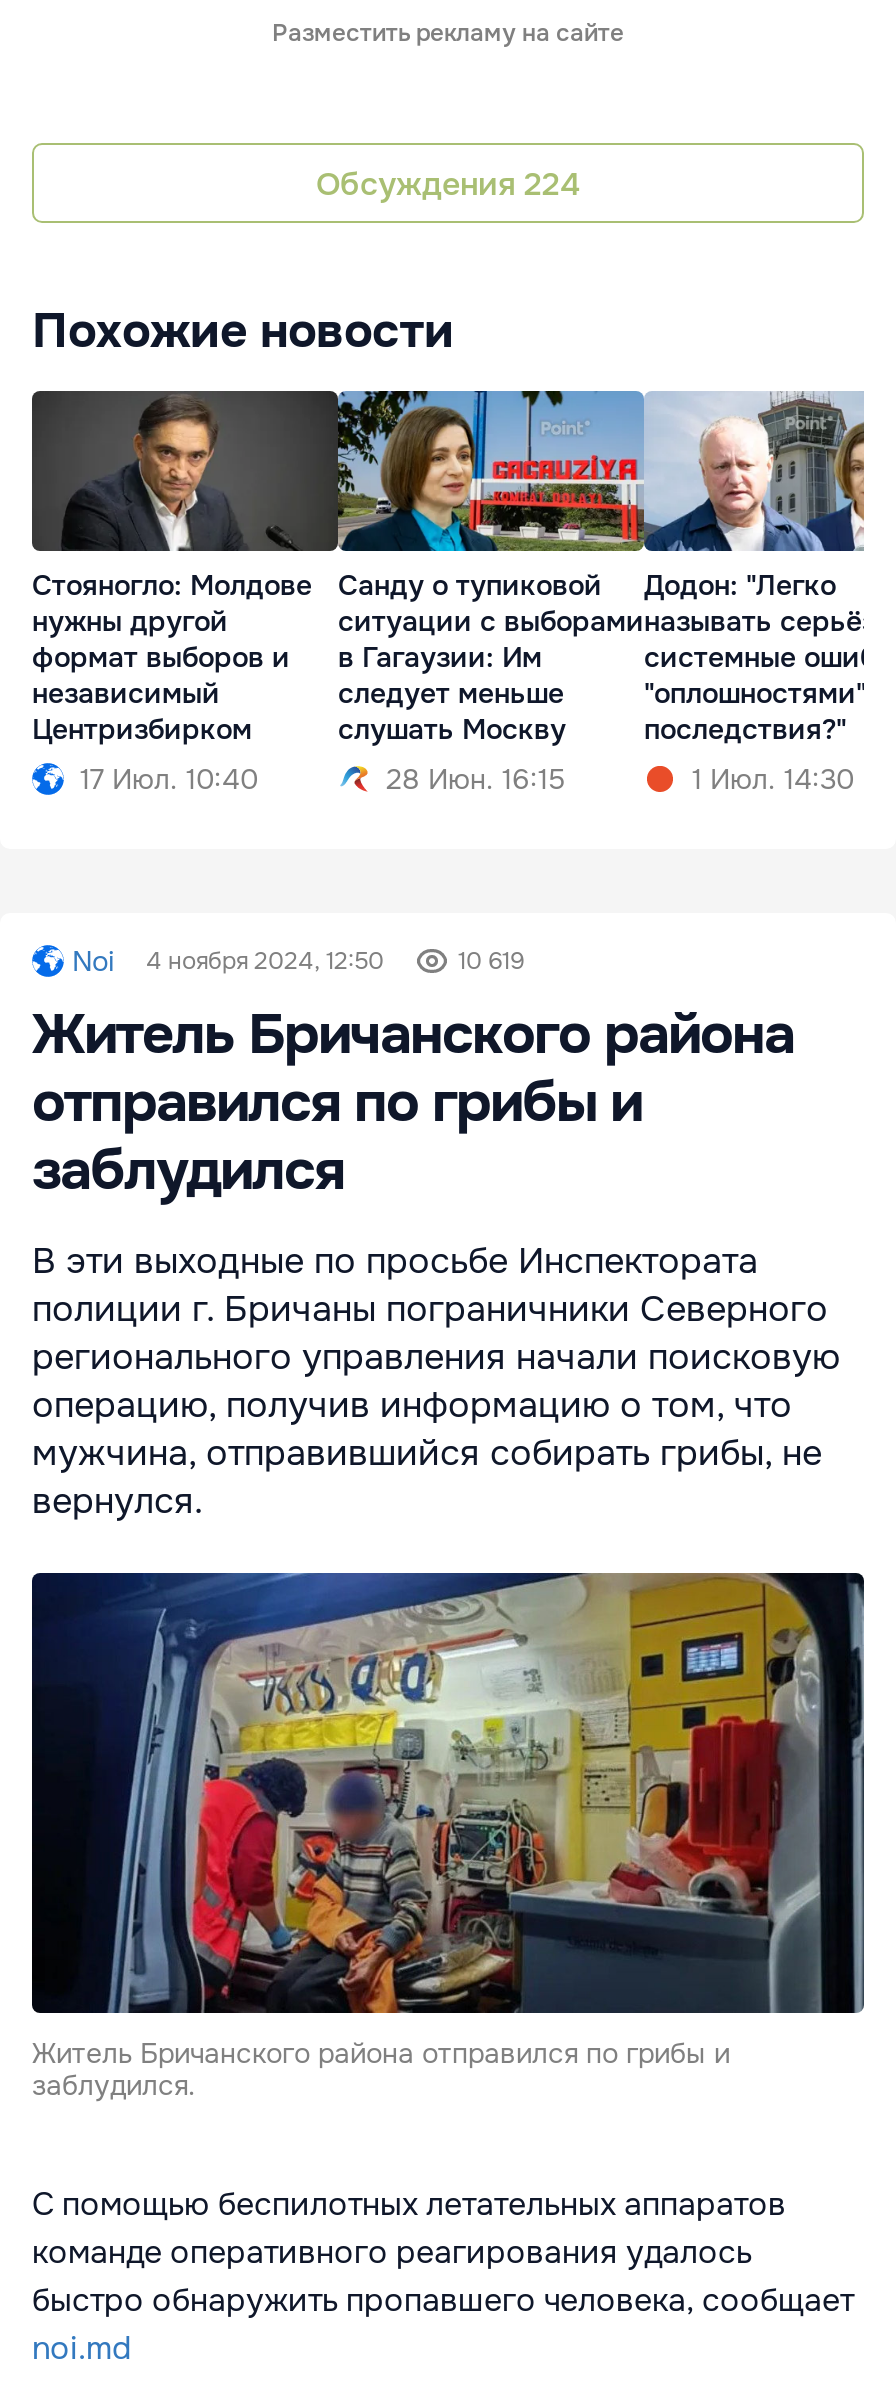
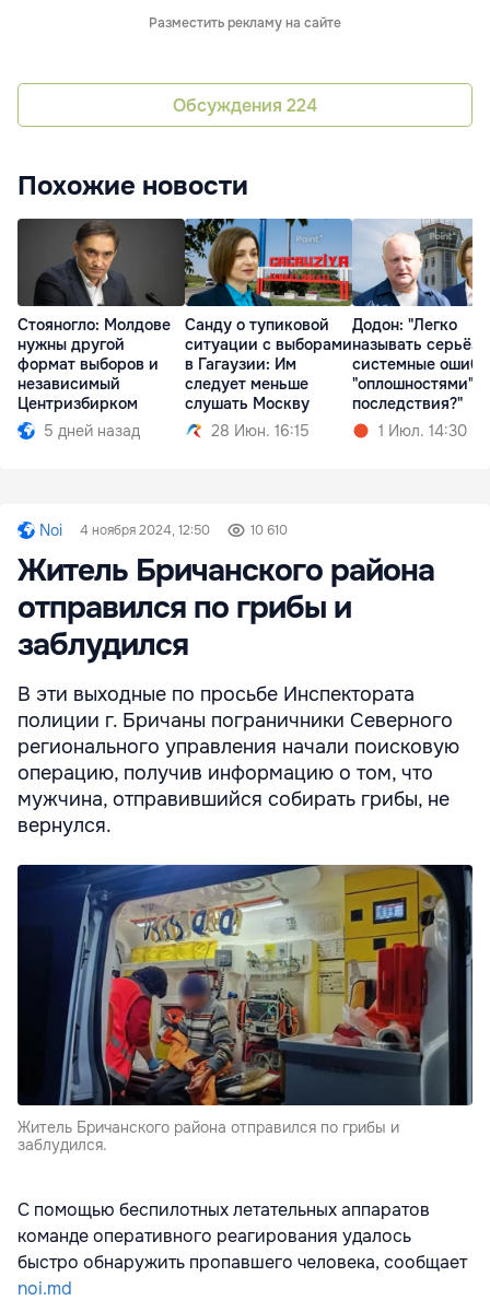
[80,762,258,798] 17 Июл. 10:40 -> [44,421,140,441] 5 дней назад
[458,945,524,977] 10 619 -> [250,522,288,539] 10 610

